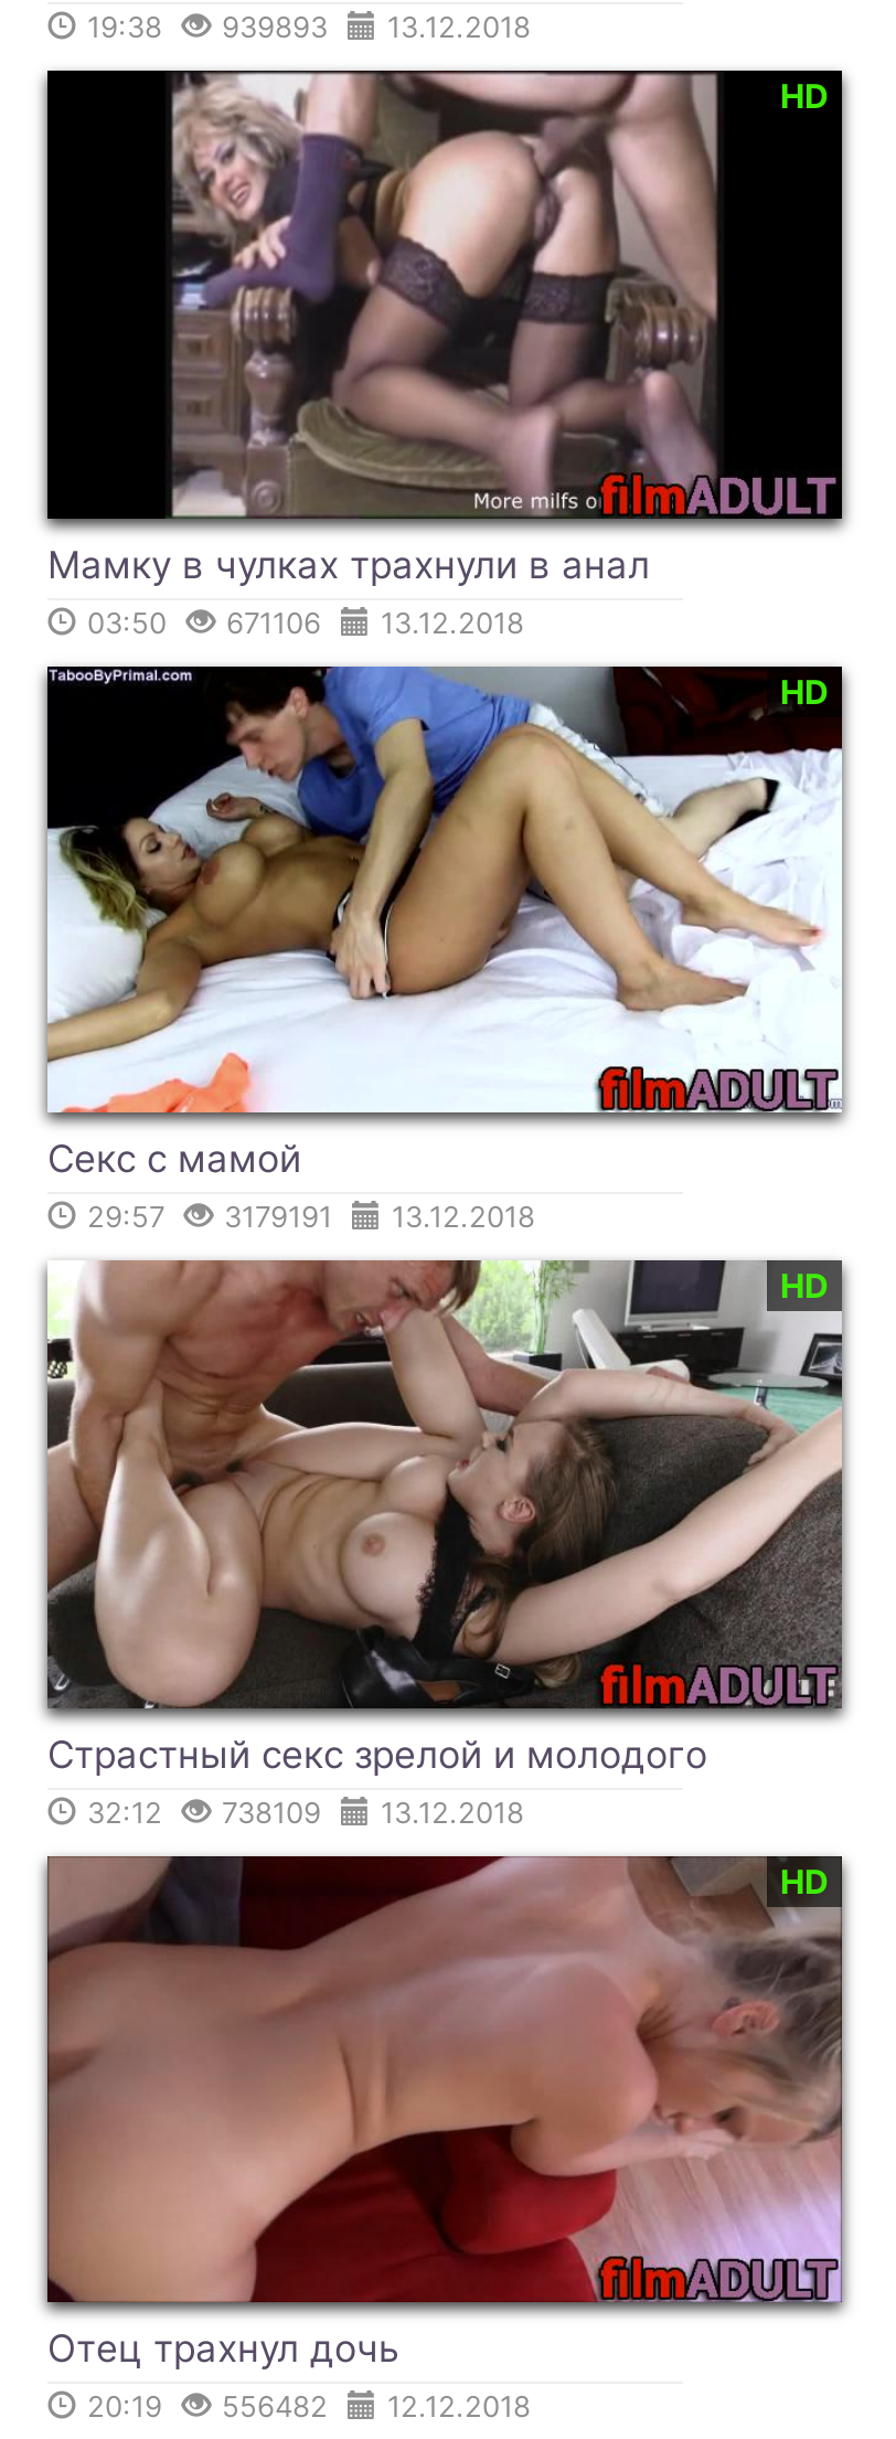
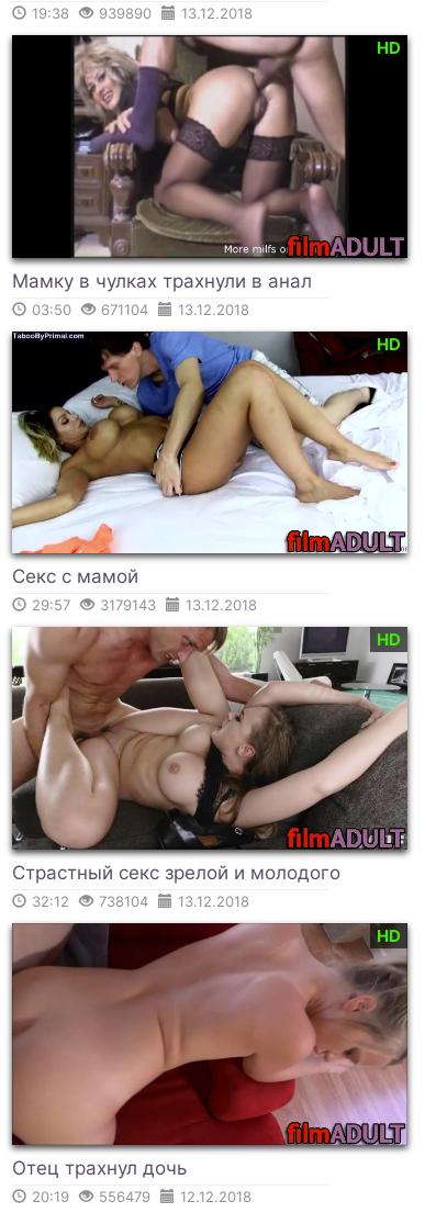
[87,9,531,45] 19:38 939893 13.12.2018 -> [32,5,253,22] 19:38 939890 13.12.2018
[87,604,524,640] 03:50 671106 13.12.2018 -> [32,301,249,318] 03:50 671104 13.12.2018
[87,1199,535,1234] 29:57 3179191 13.12.2018 -> [32,596,257,614] 29:57 3179143 13.12.2018
[87,1794,524,1829] 32:12 738109 13.12.2018 -> [32,892,249,910] 32:12 738104 13.12.2018
[87,2389,531,2424] 20:19 556482 12.12.2018 -> [32,1188,251,1206] 20:19 556479 12.12.2018

